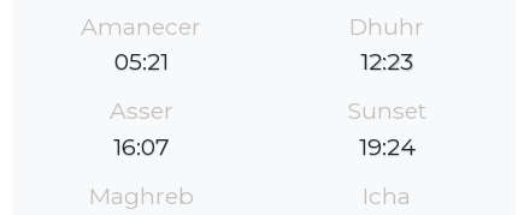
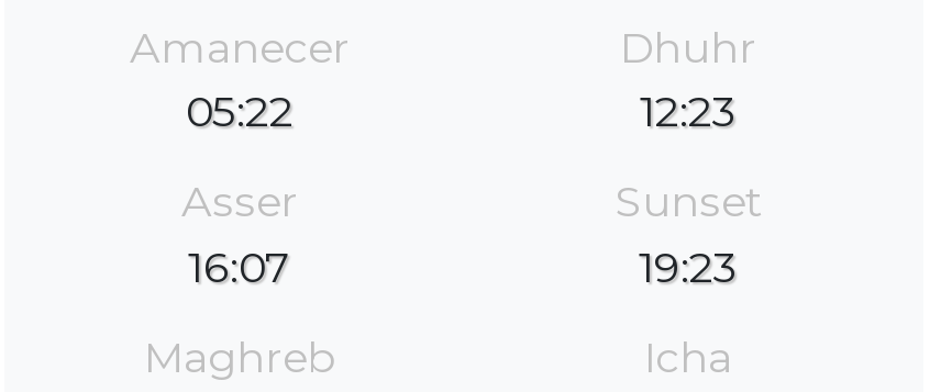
[114,47,168,76] 05:21 -> [186,85,294,138] 05:22
[358,132,415,161] 19:24 -> [639,241,738,294] 19:23

